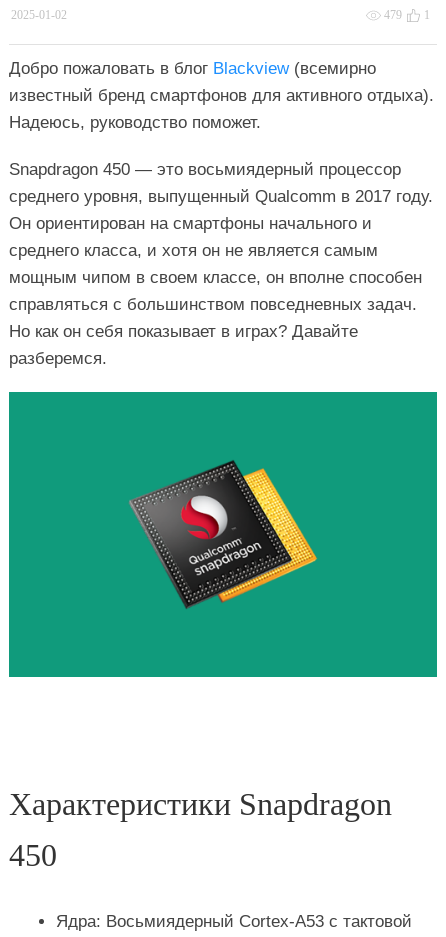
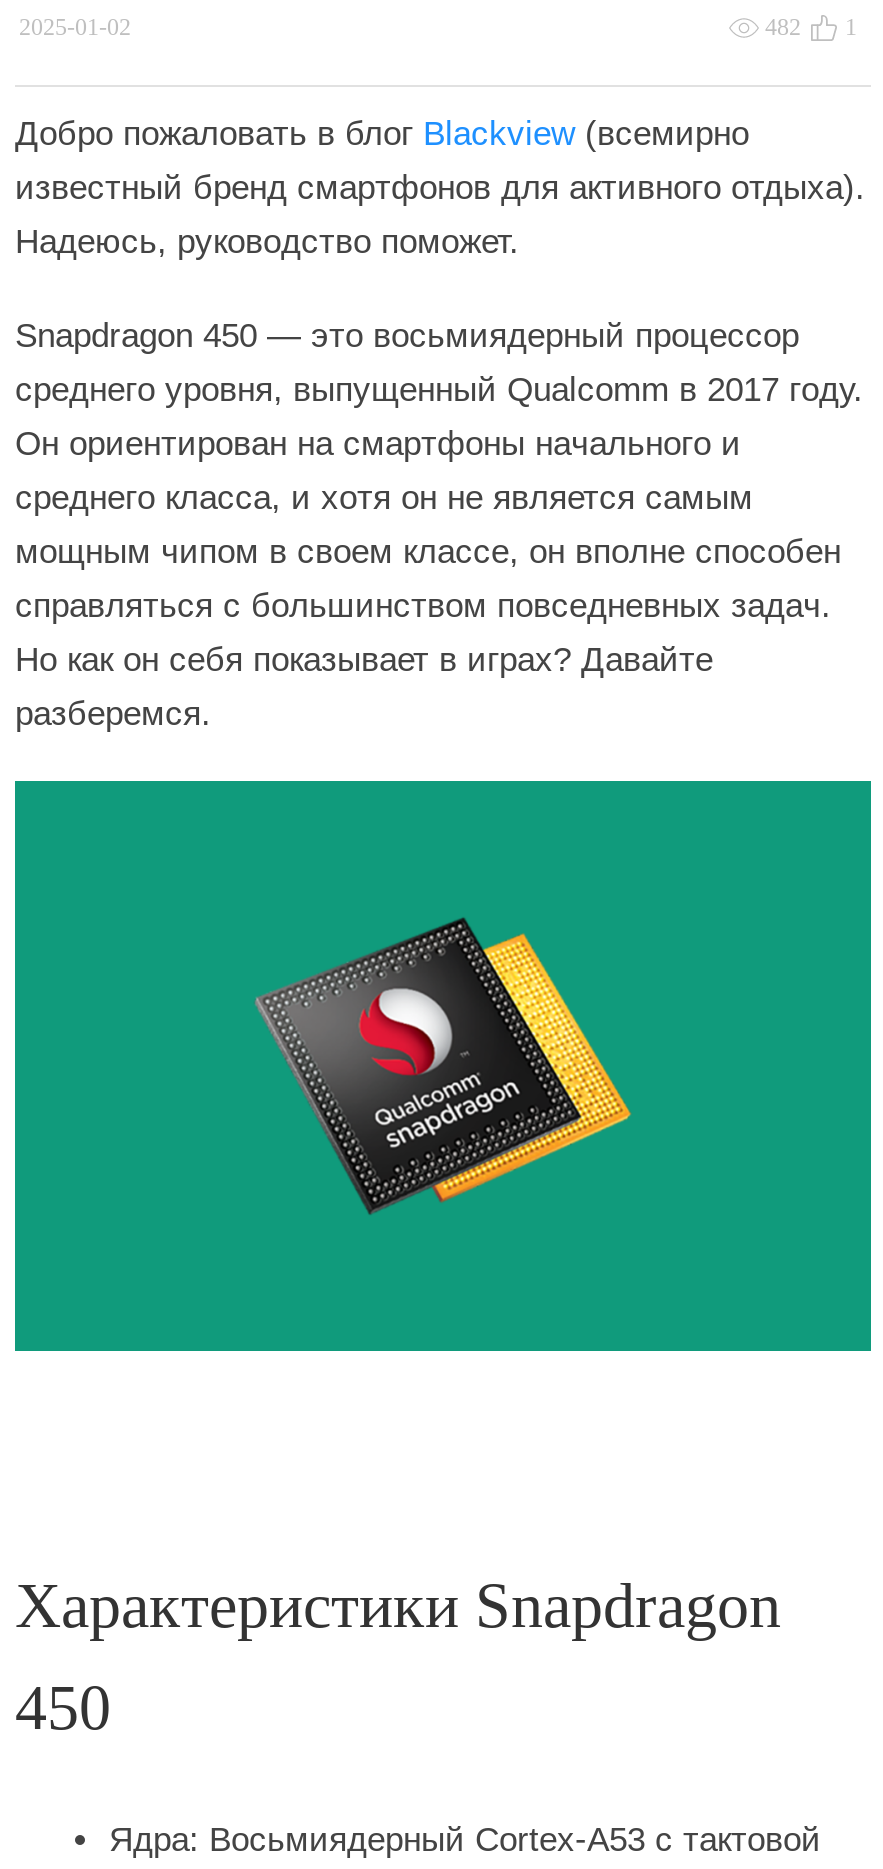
[384,8,430,22] 479 1 -> [765,13,857,41] 482 1

